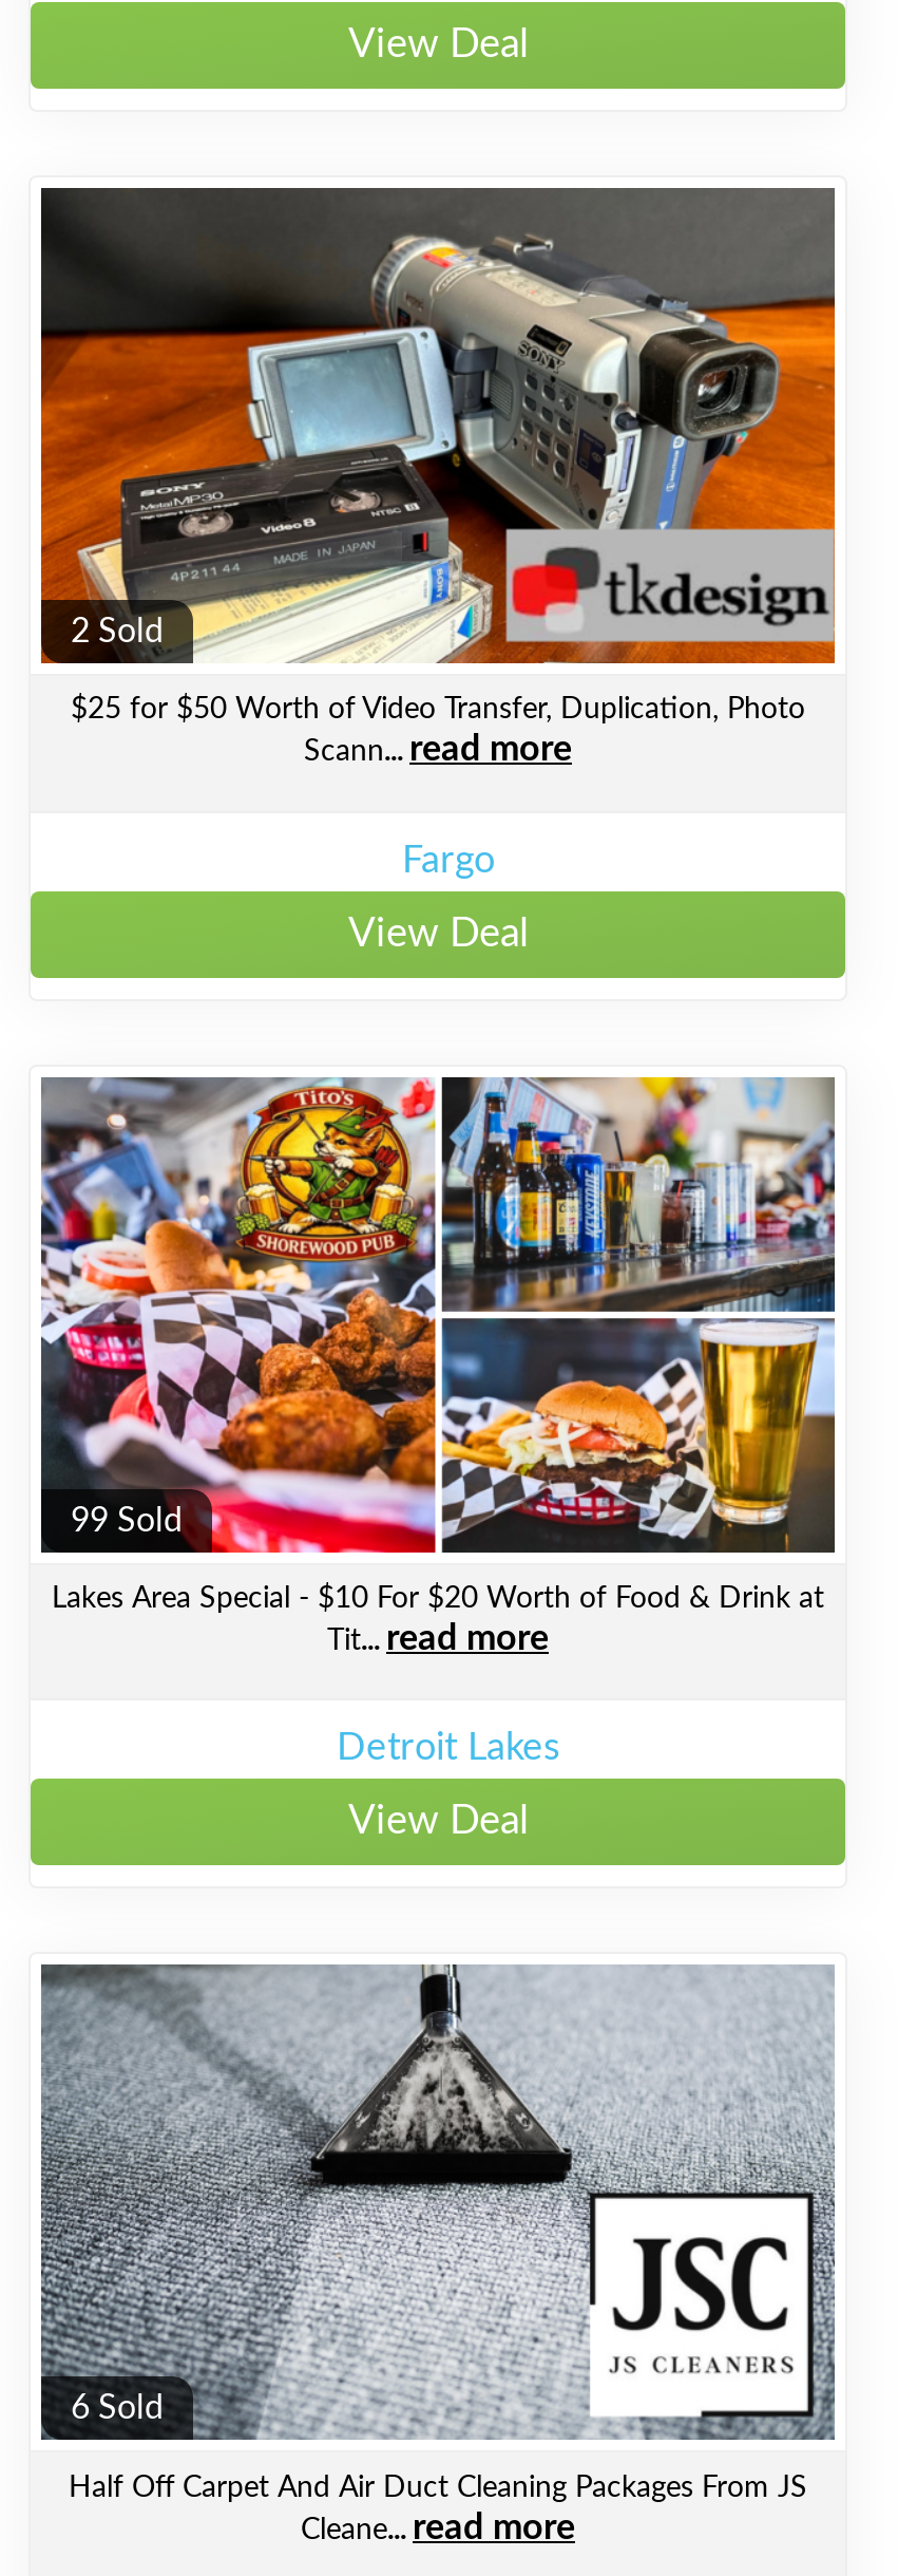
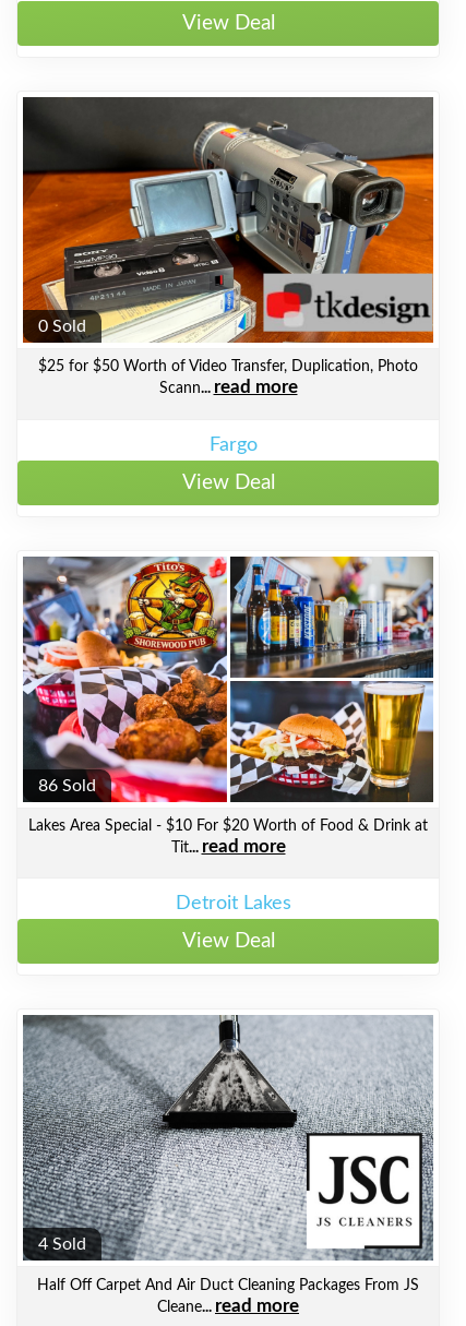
[71,615,164,649] 2 Sold -> [38,318,86,335] 0 Sold
[71,1504,183,1537] 99 Sold -> [38,777,96,794] 86 Sold
[71,2392,164,2426] 6 Sold -> [38,1236,86,1253] 4 Sold

